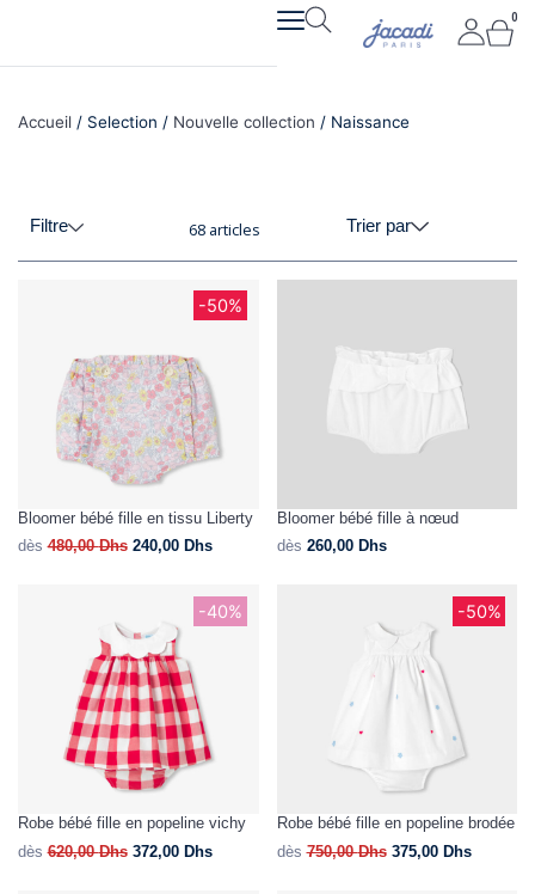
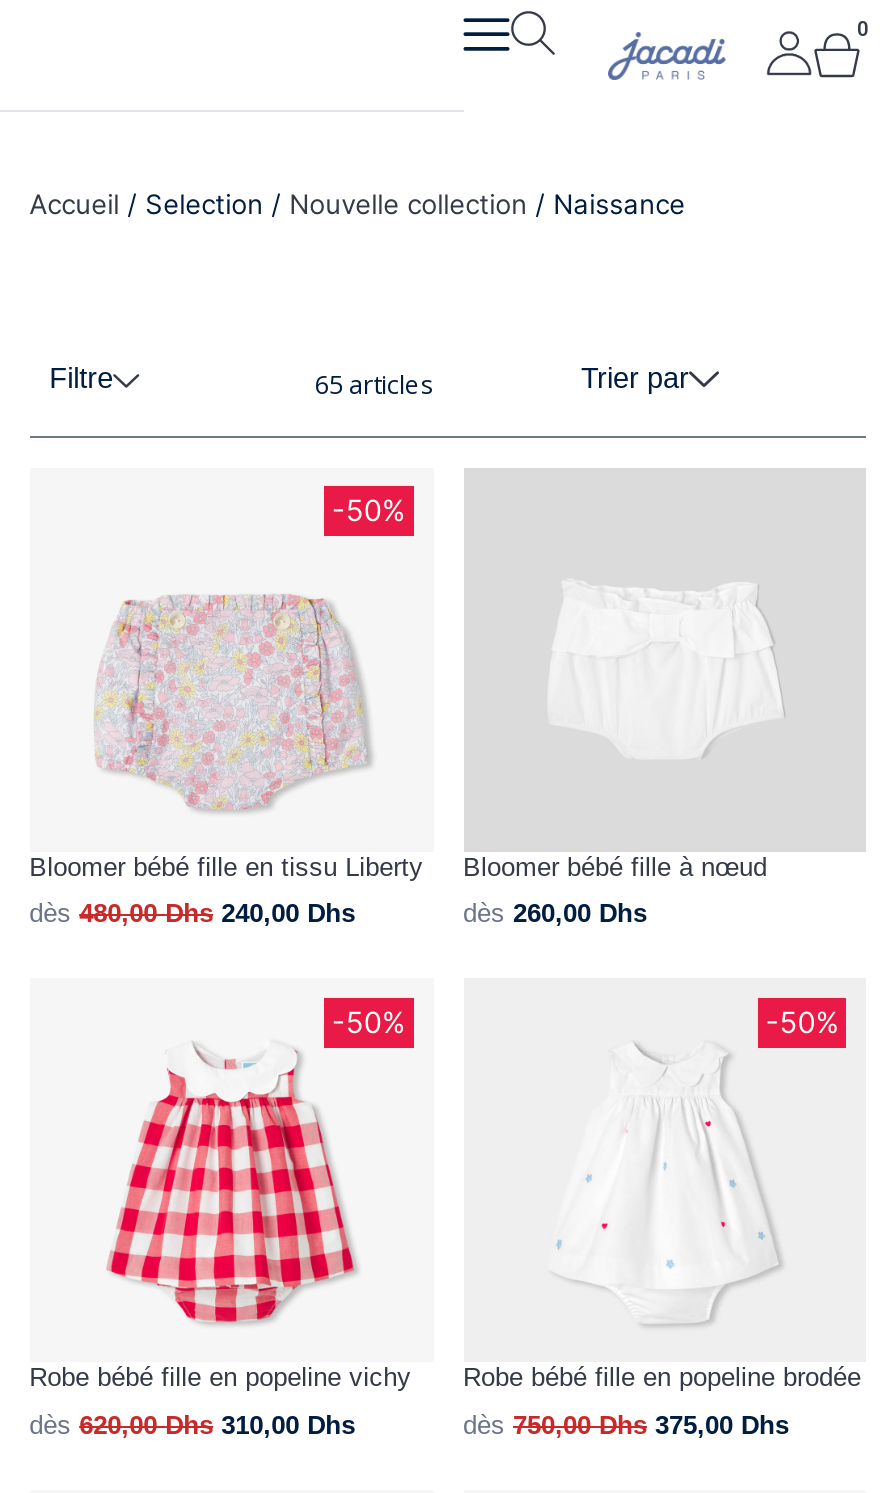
[188,218,260,240] 68 articles -> [315,366,435,402] 65 articles
[198,600,242,622] -40% -> [332,1005,406,1041] -50%
[17,843,212,861] dès 620,00Dhs 372,00 Dhs -> [29,1410,355,1440] dès 620,00Dhs 310,00 Dhs

